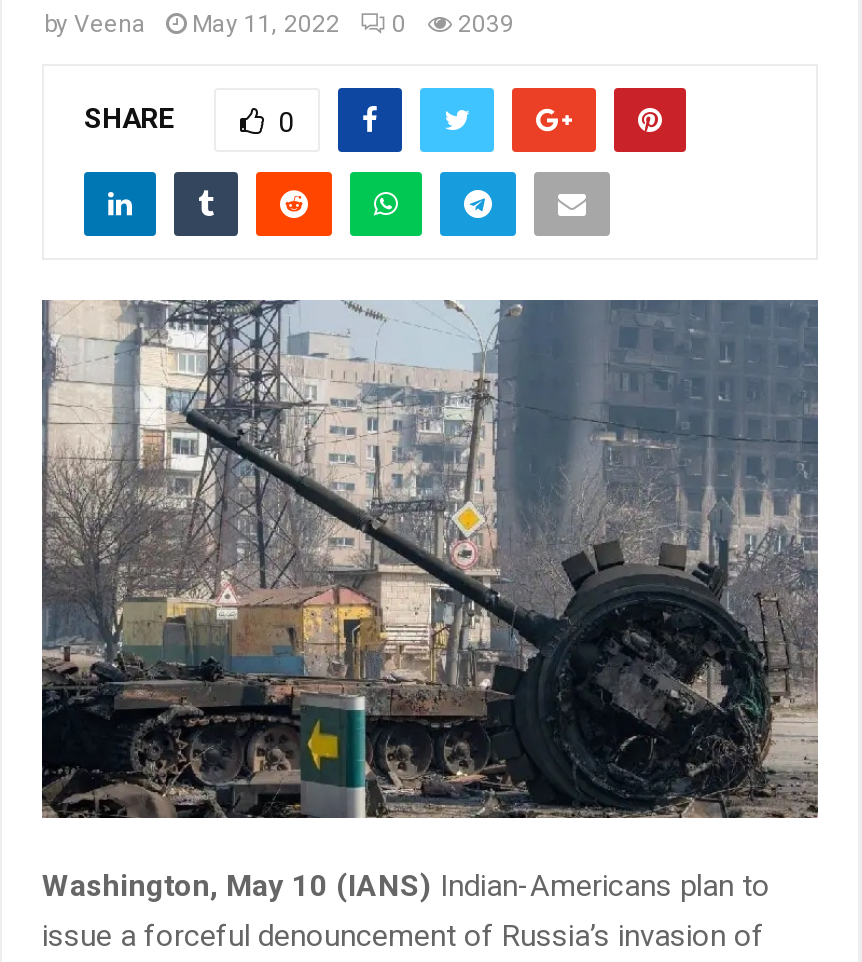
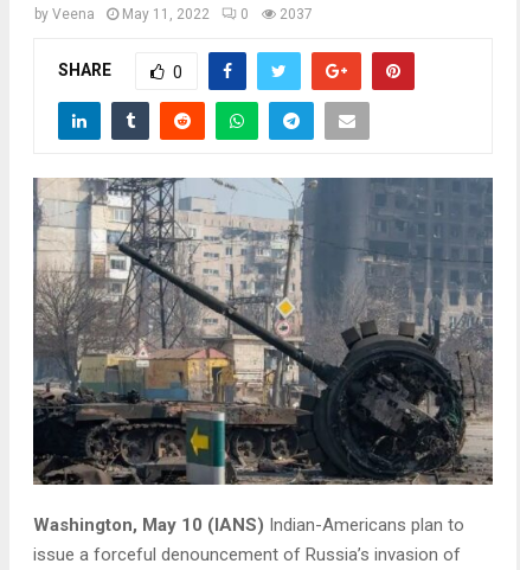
[44,10,514,38] by Veena May 11, 2022 0 2039 -> [34,6,313,23] by Veena May 11, 2022 0 2037

